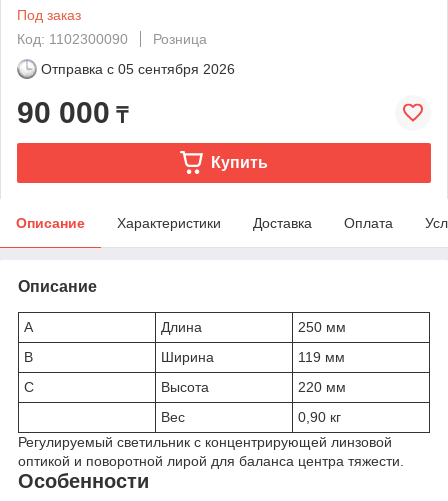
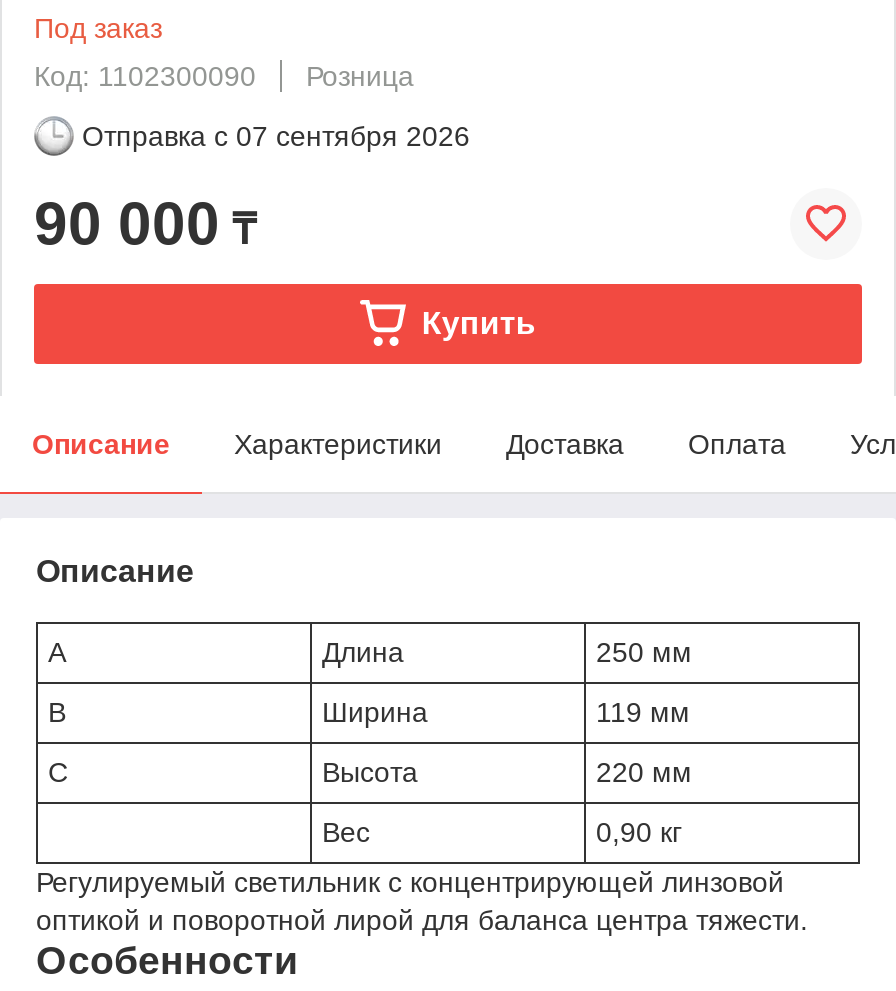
[41,61,235,77] Отправка с 05 сентября 2026 -> [82,120,470,152] Отправка с 07 сентября 2026

